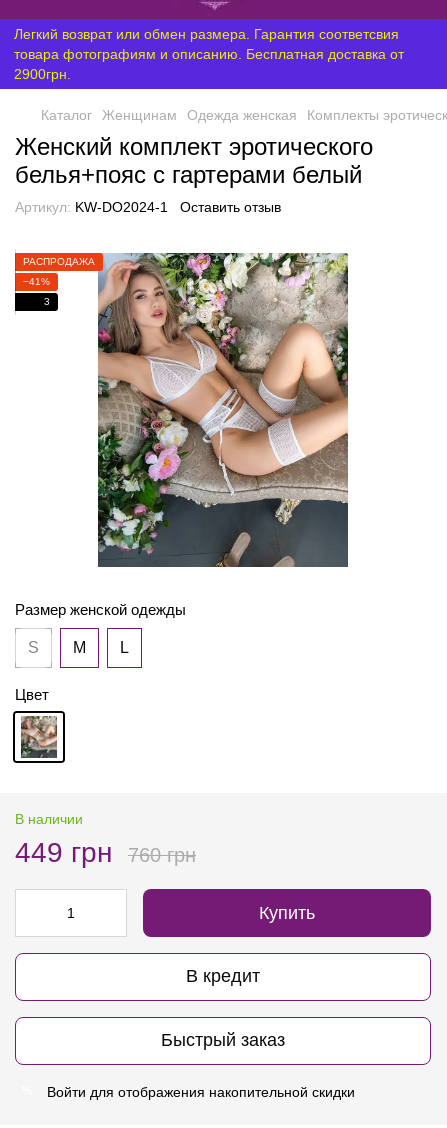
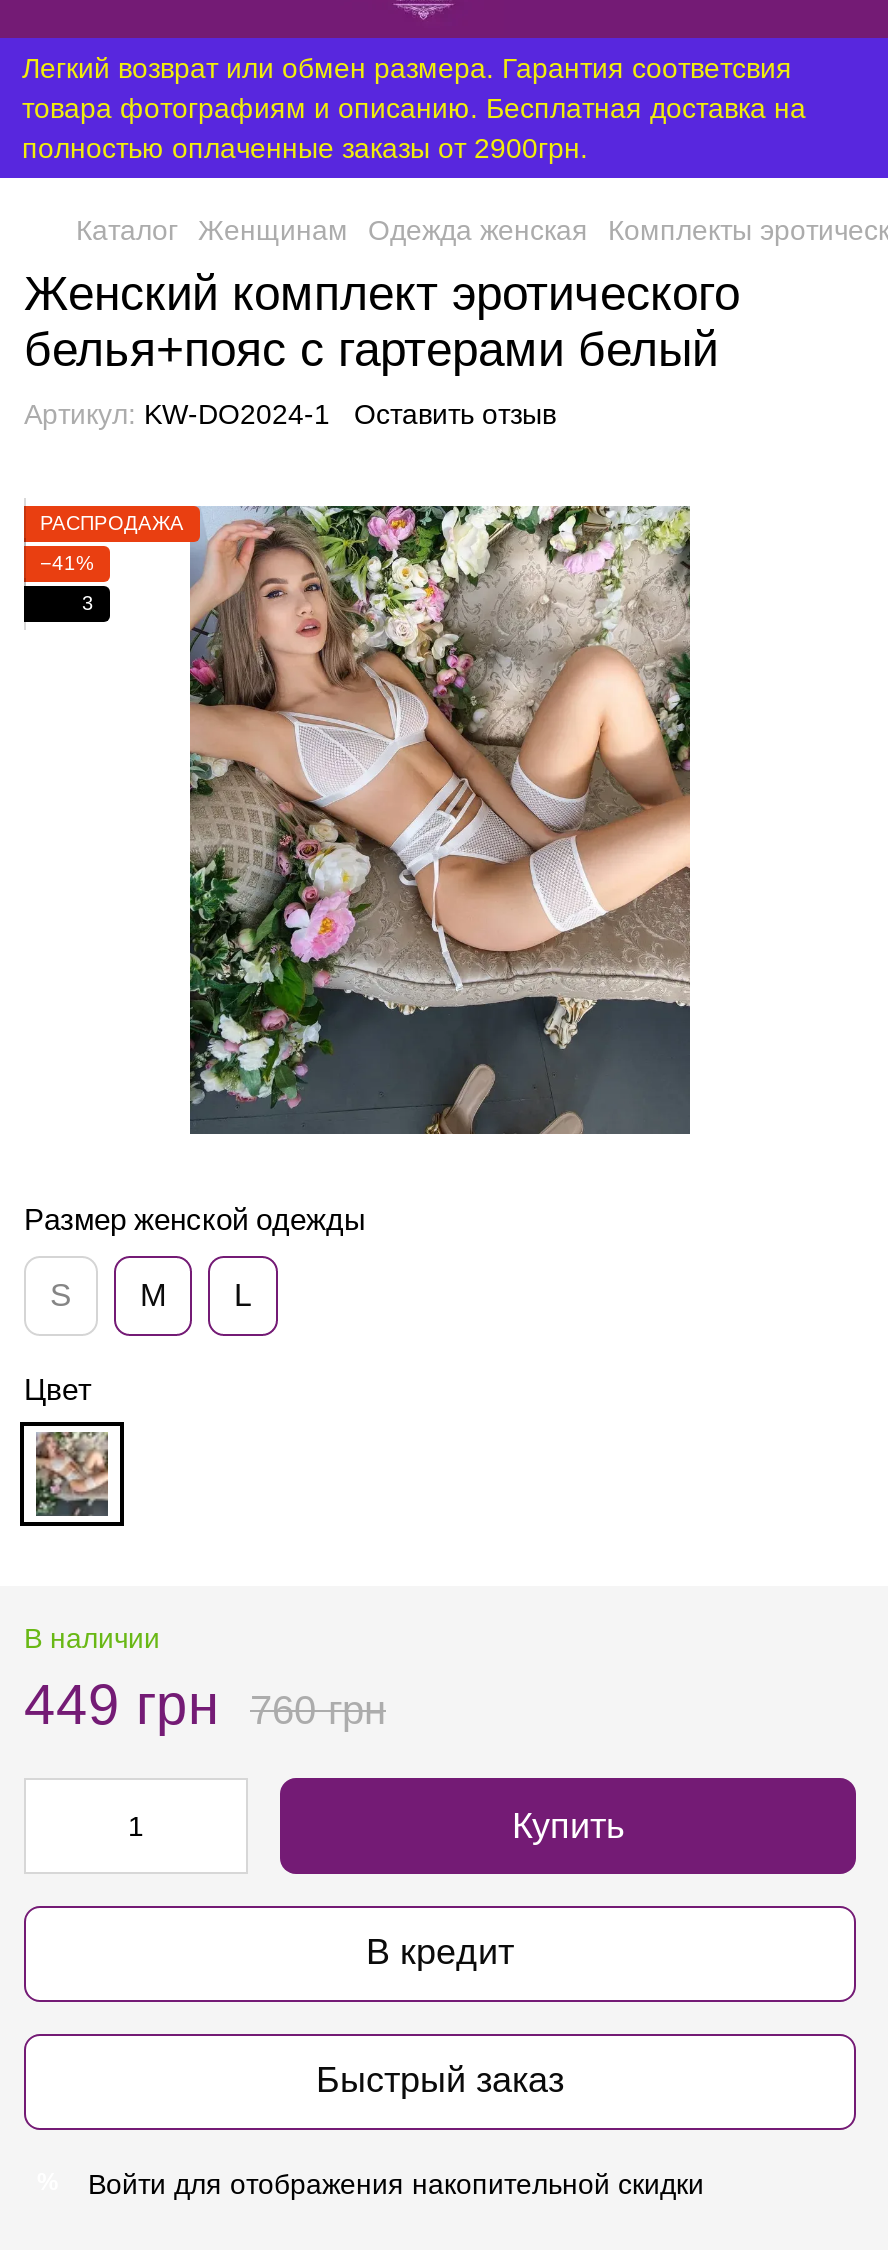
[14,46,404,82] товара фотографиям и описанию. Бесплатная доставка от | 2900грн. -> [22,92,806,164] товара фотографиям и описанию. Бесплатная доставка на | полностью оплаченные заказы от 2900грн.

